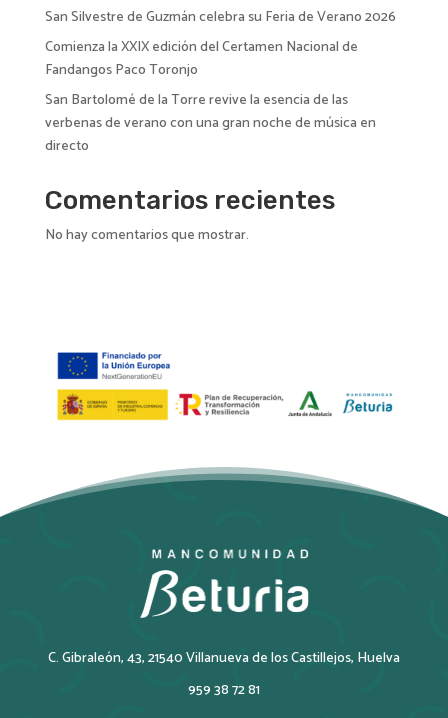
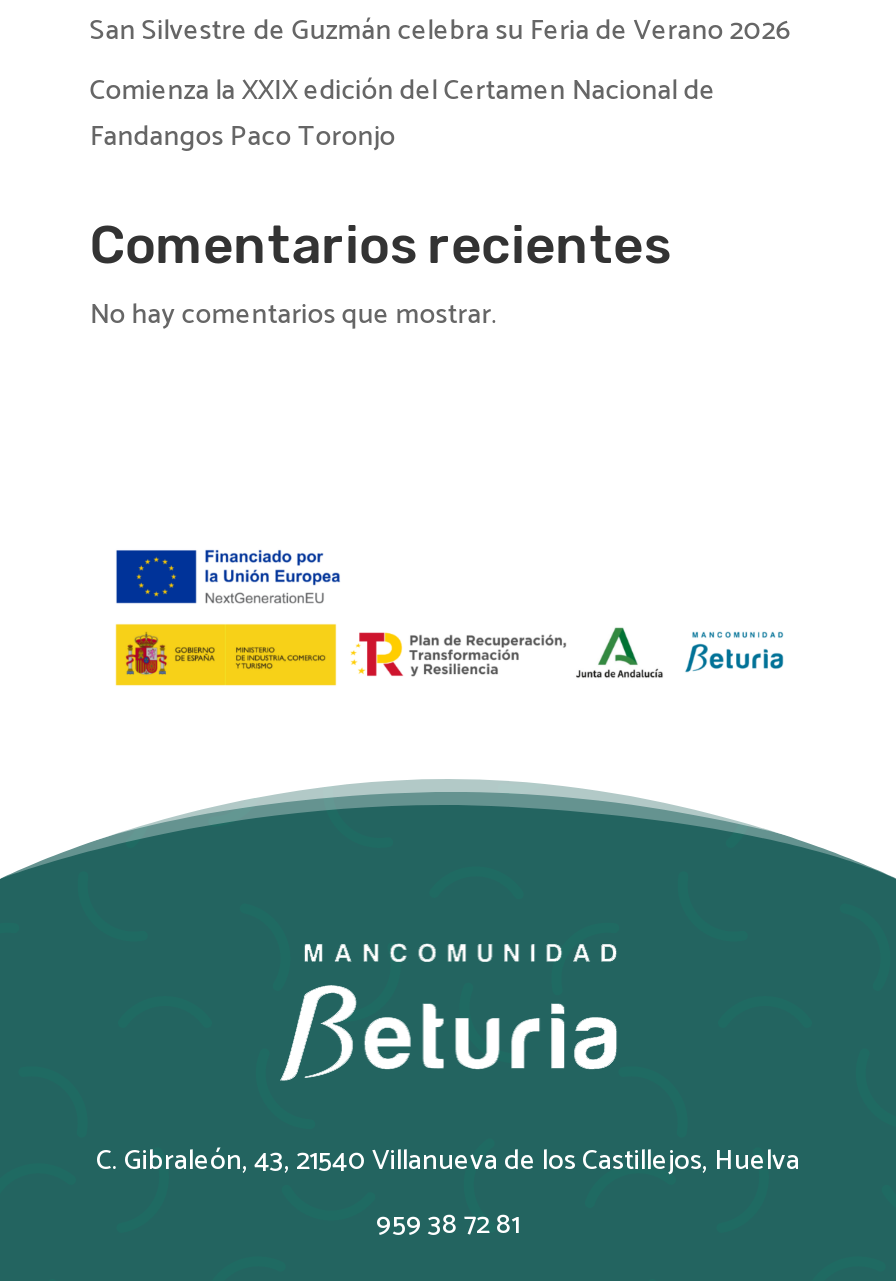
[45,89,376,158] San Bartolomé de la Torre revive la esencia de las | verbenas de verano con una gran noche de música en | directo -> none

